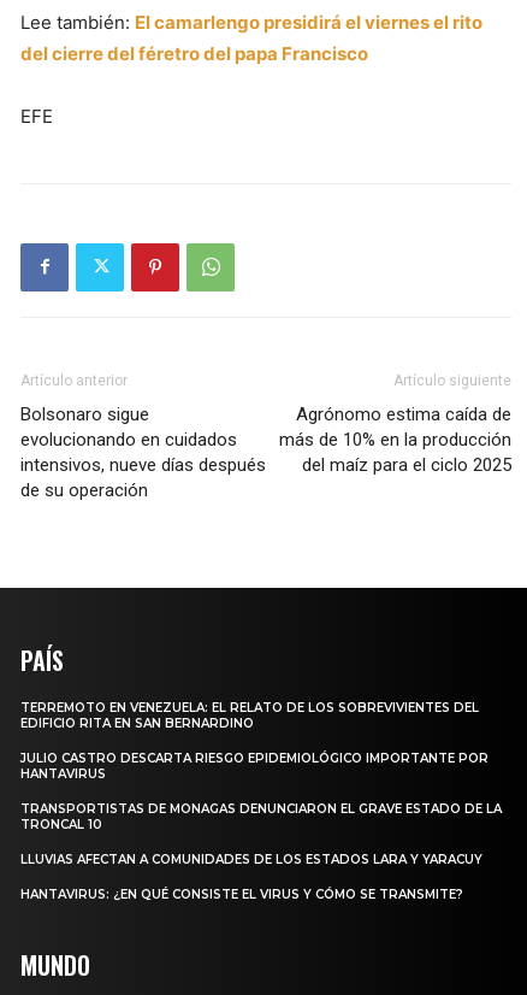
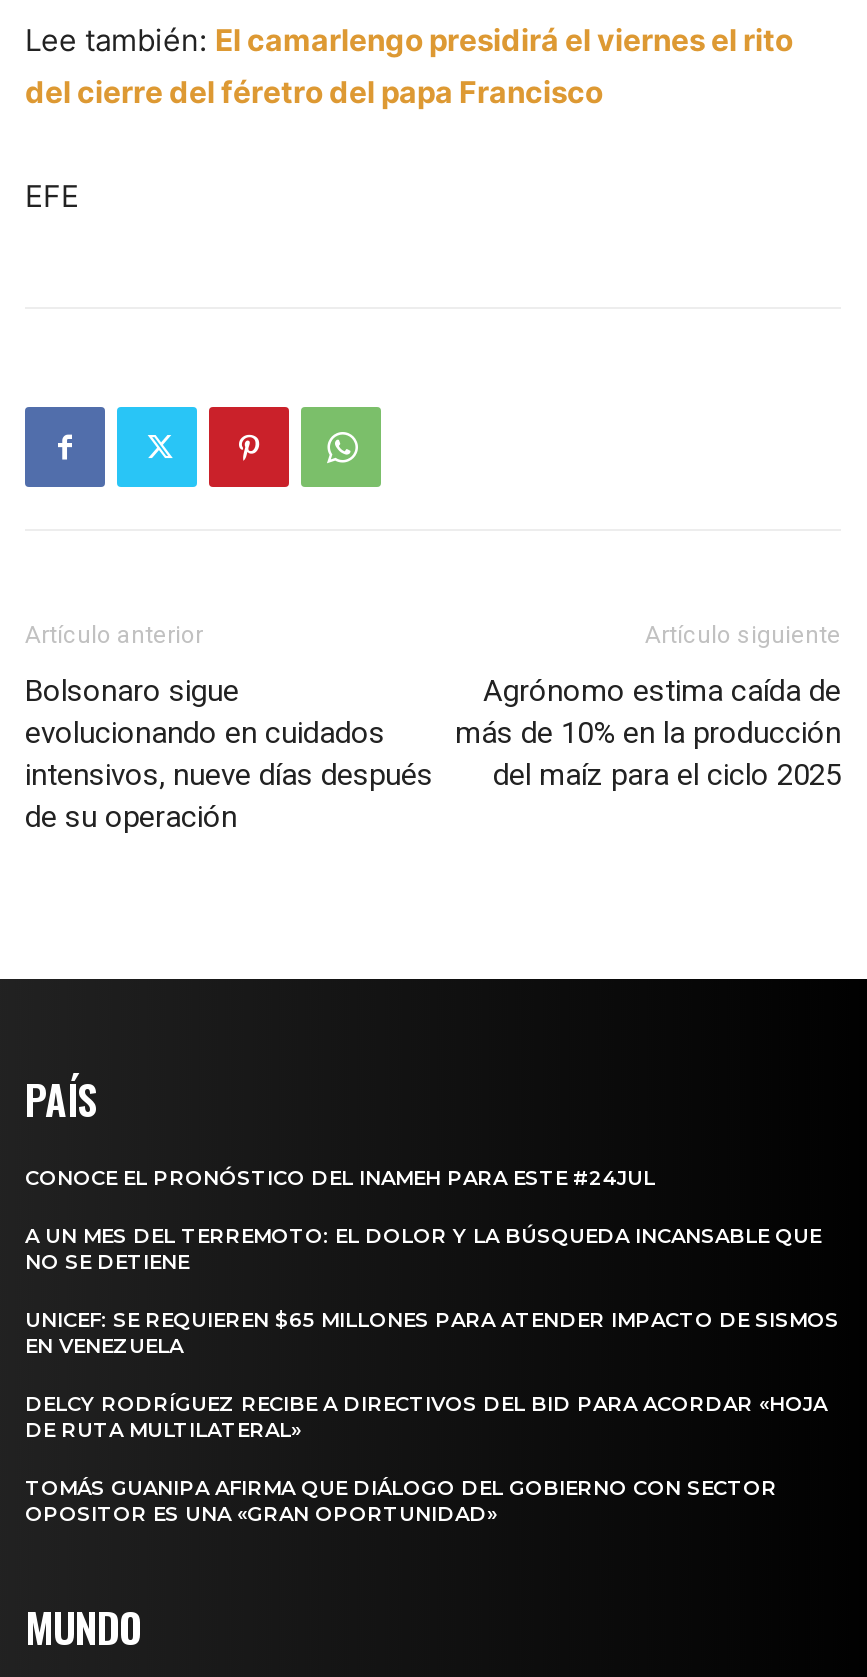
[20,700,479,731] TERREMOTO EN VENEZUELA: EL RELATO DE LOS SOBREVIVIENTES DEL | EDIFICIO RITA EN SAN BERNARDINO -> [25,1166,655,1192] CONOCE EL PRONÓSTICO DEL INAMEH PARA ESTE #24JUL
[20,750,488,782] JULIO CASTRO DESCARTA RIESGO EPIDEMIOLÓGICO IMPORTANTE POR | HANTAVIRUS -> [25,1224,821,1276] A UN MES DEL TERREMOTO: EL DOLOR Y LA BÚSQUEDA INCANSABLE QUE | NO SE DETIENE
[20,801,502,832] TRANSPORTISTAS DE MONAGAS DENUNCIARON EL GRAVE ESTADO DE LA | TRONCAL 10 -> [25,1308,839,1360] UNICEF: SE REQUIEREN $65 MILLONES PARA ATENDER IMPACTO DE SISMOS | EN VENEZUELA
[20,851,482,867] LLUVIAS AFECTAN A COMUNIDADES DE LOS ESTADOS LARA Y YARACUY -> [25,1392,827,1444] DELCY RODRÍGUEZ RECIBE A DIRECTIVOS DEL BID PARA ACORDAR «HOJA | DE RUTA MULTILATERAL»
[20,886,463,902] HANTAVIRUS: ¿EN QUÉ CONSISTE EL VIRUS Y CÓMO SE TRANSMITE? -> [25,1476,777,1528] TOMÁS GUANIPA AFIRMA QUE DIÁLOGO DEL GOBIERNO CON SECTOR | OPOSITOR ES UNA «GRAN OPORTUNIDAD»

